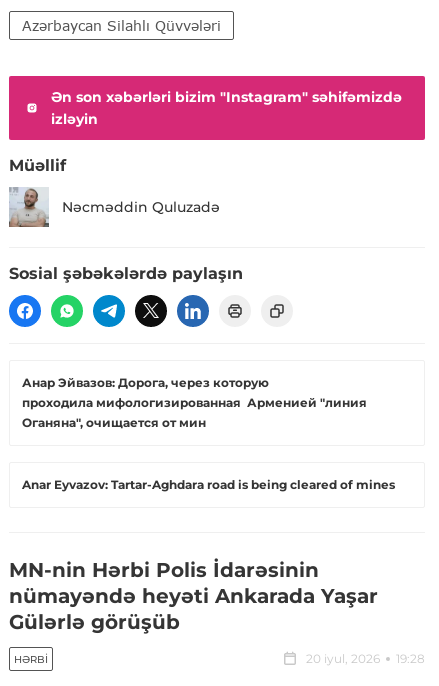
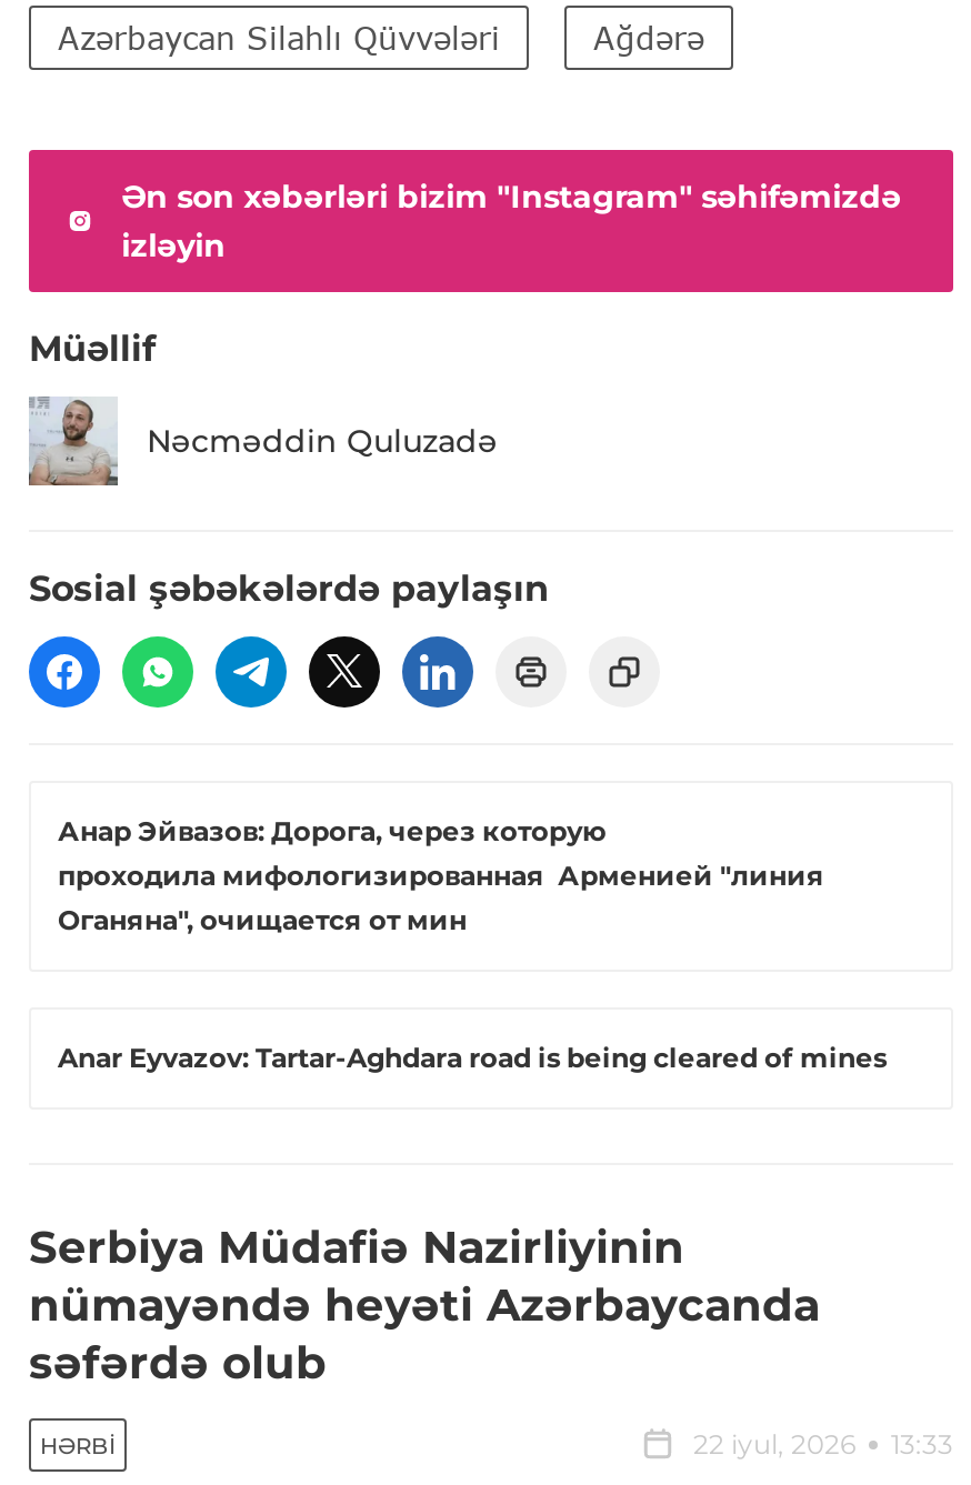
none -> [593,20,704,58] Ağdərə
[9,558,378,634] MN-nin Hərbi Polis İdarəsinin | nümayəndə heyəti Ankarada Yaşar | Gülərlə görüşüb -> [29,1222,820,1390] Serbiya Müdafiə Nazirliyinin | nümayəndə heyəti Azərbaycanda | səfərdə olub
[306,651,425,666] 20 iyul, 2026 | 19:28 -> [693,1428,953,1461] 22 iyul, 2026 | 13:33

